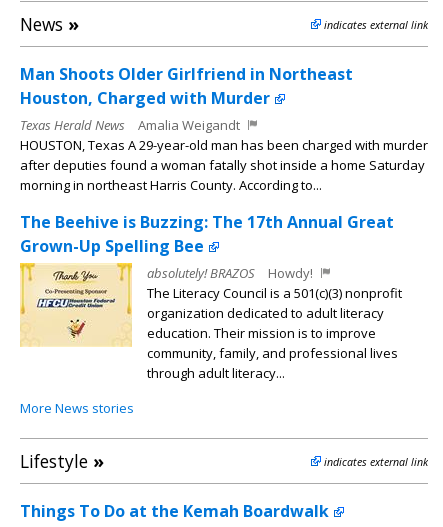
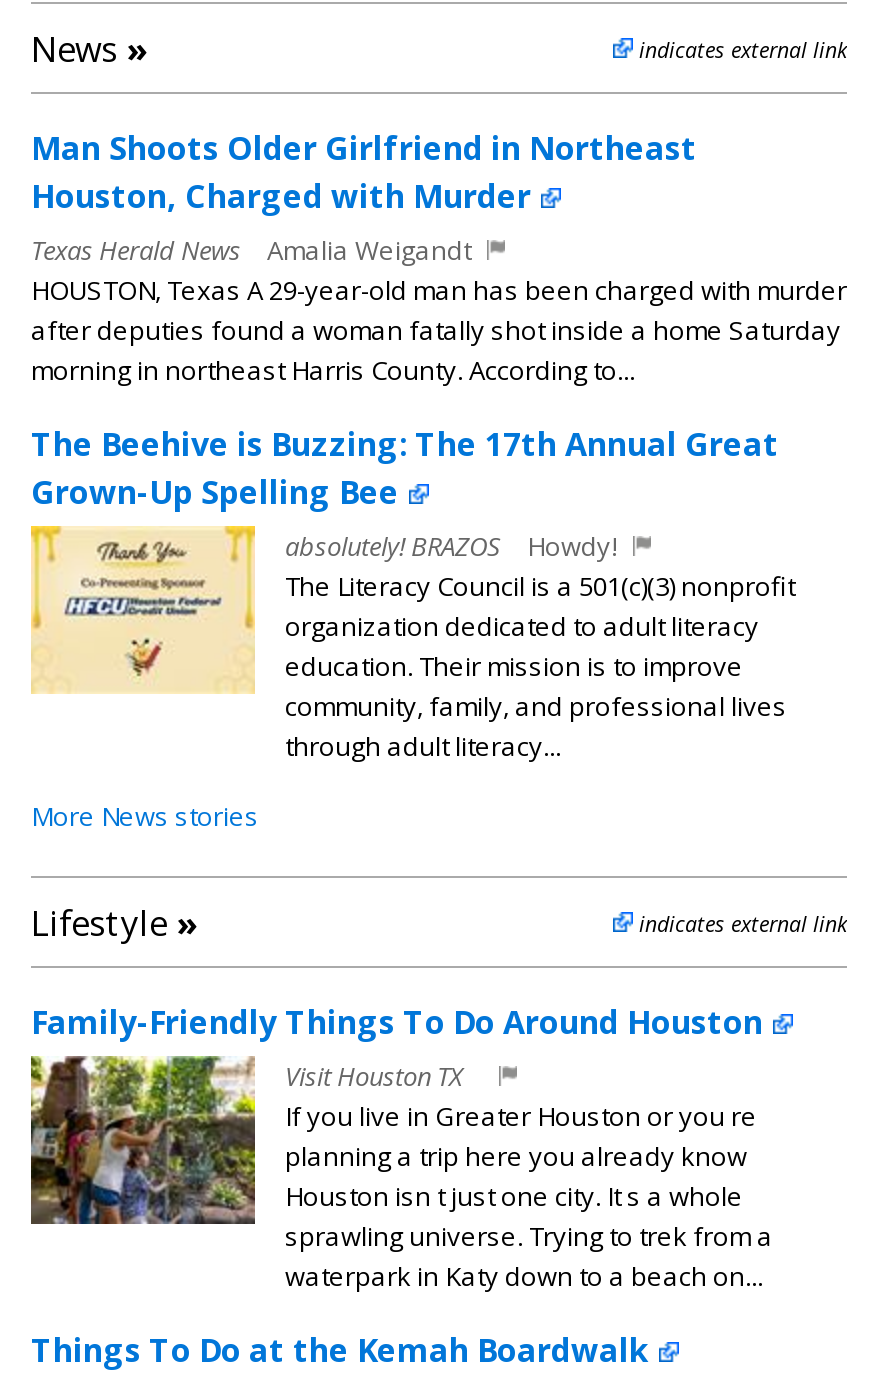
none -> [29,1000,773,1294] [image] | Family-Friendly Things To Do Around Houston | Visit Houston TX | If you live in Greater Houston or you re | planning a trip here you already know | Houston isn t just one city. It s a whole | sprawling universe. Trying to trek from a | waterpark in Katy down to a beach on...

